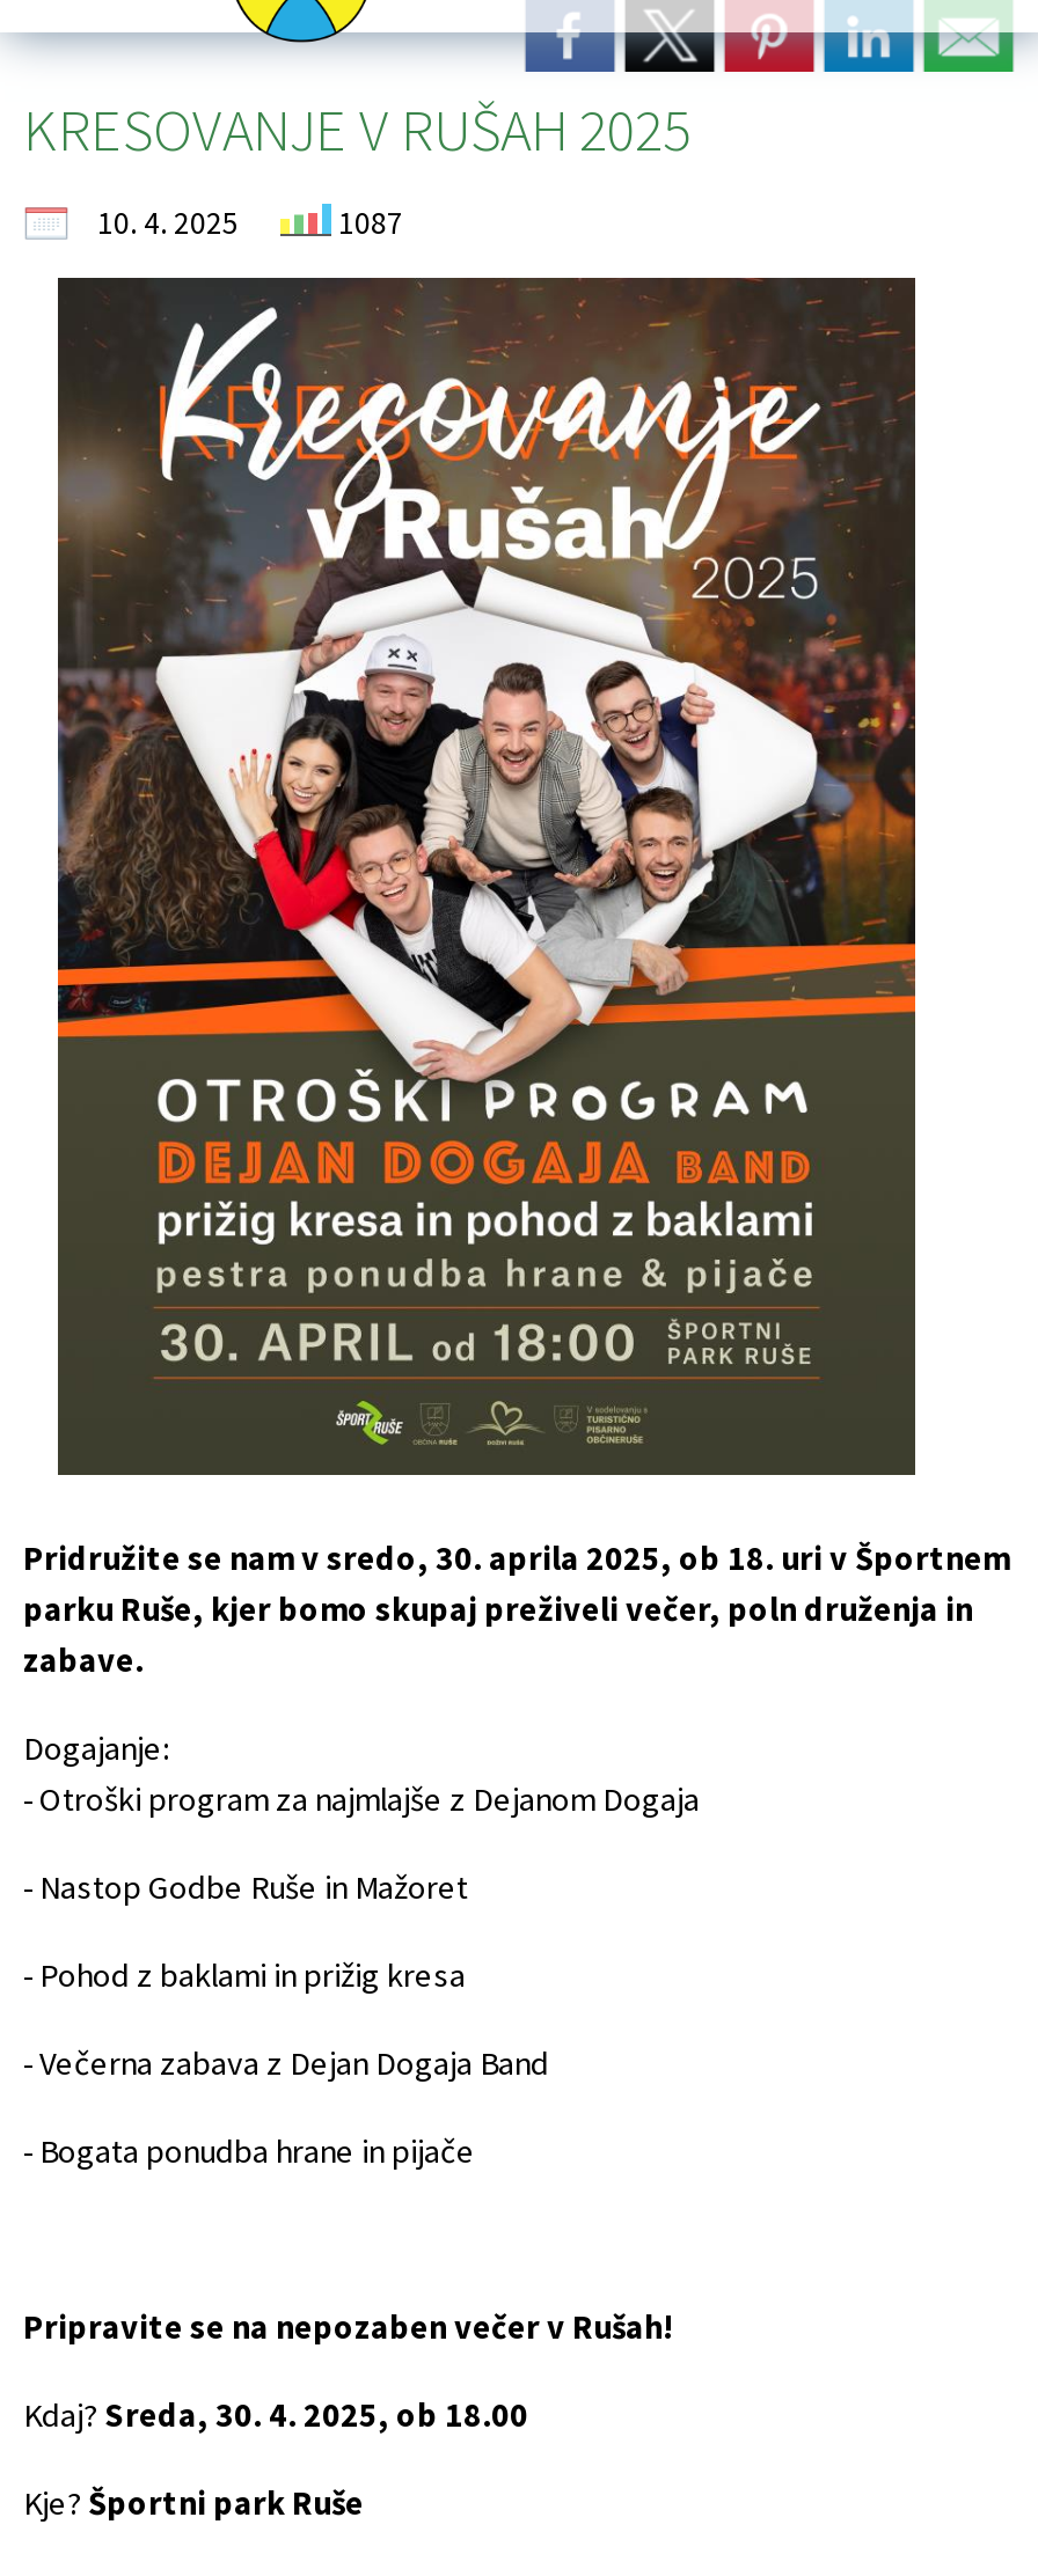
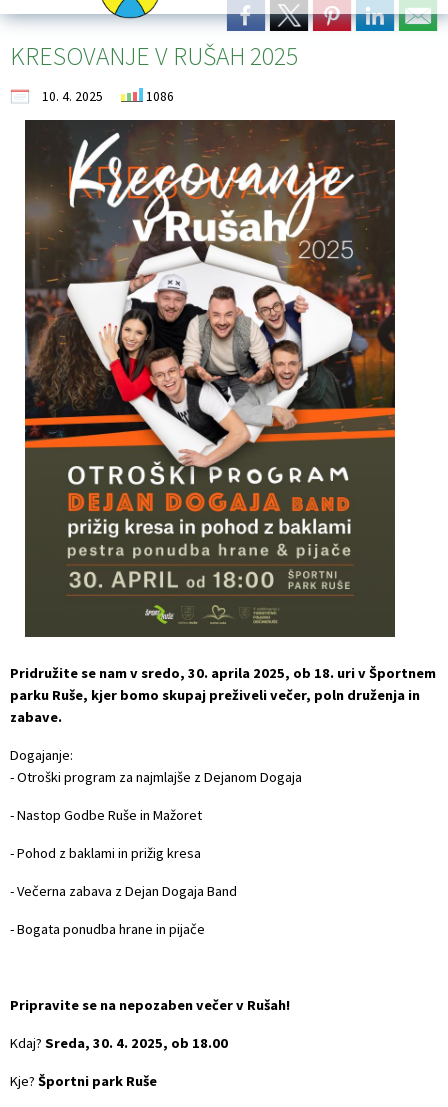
[338,204,403,243] 1087 -> [146,88,174,105] 1086

